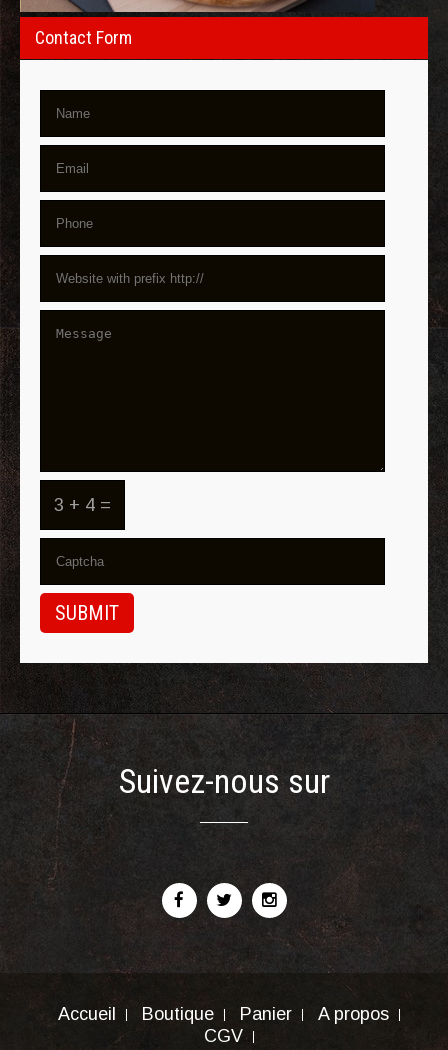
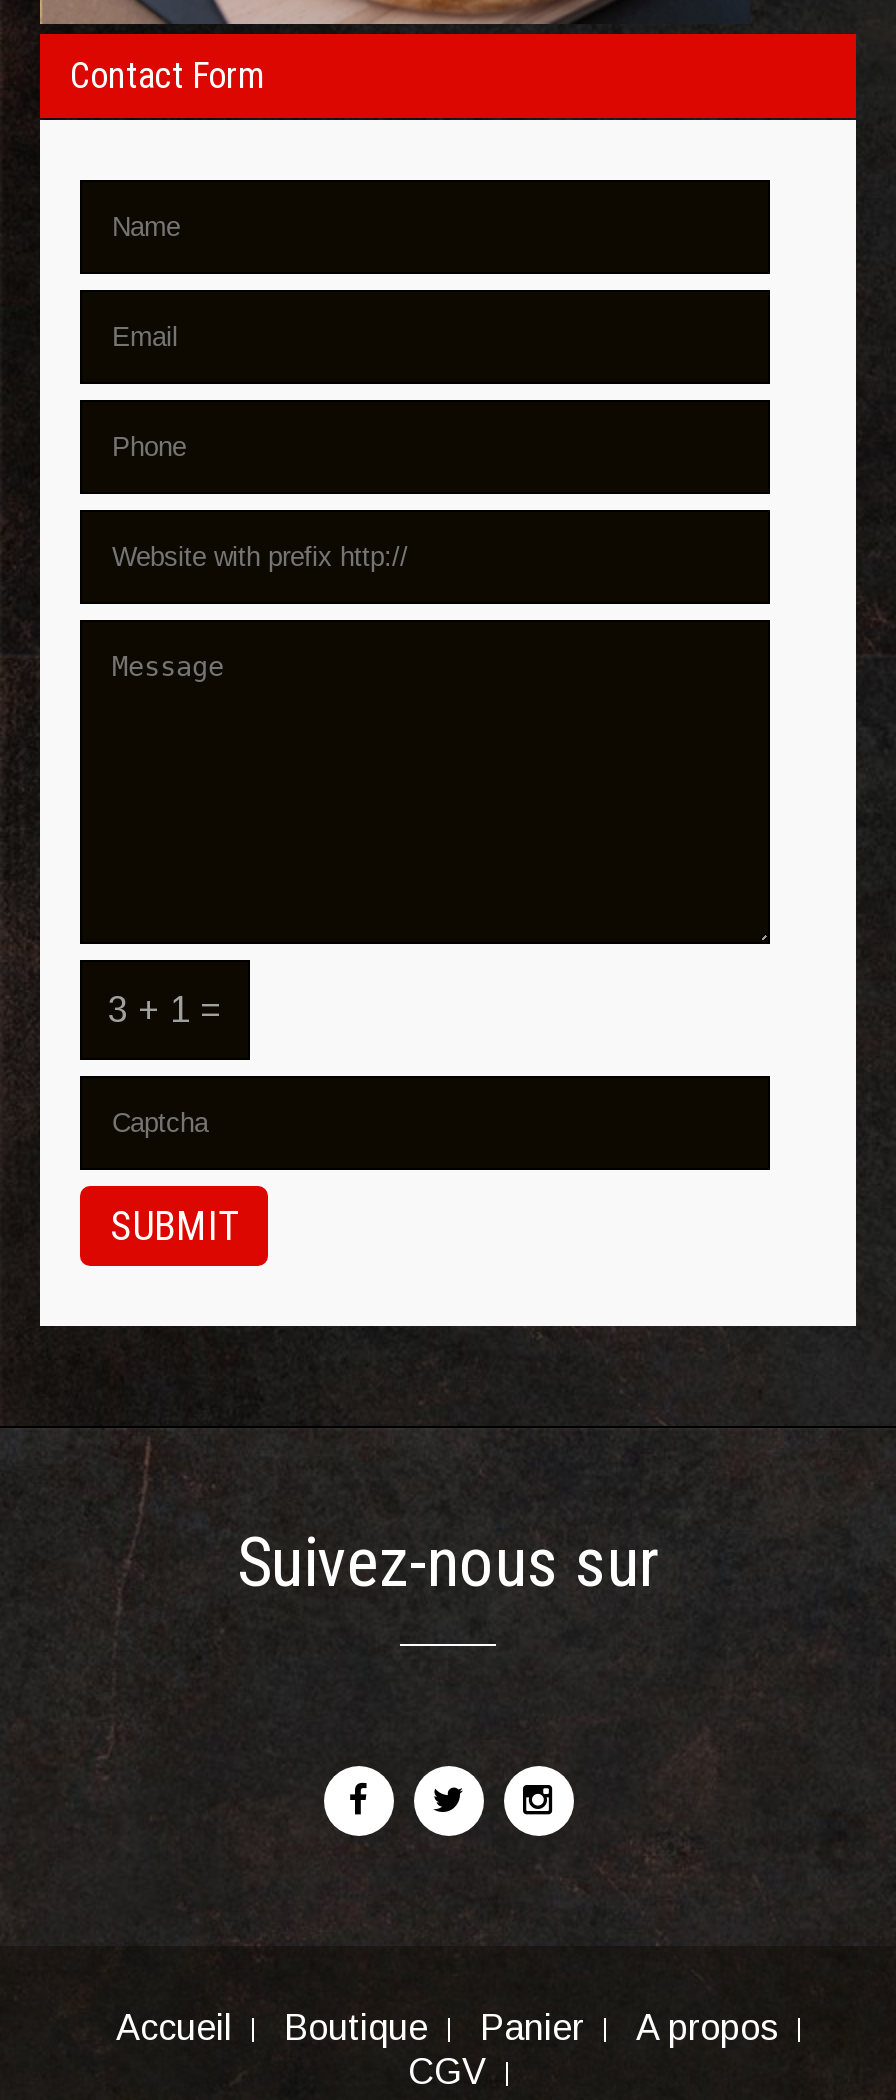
[54,495,111,515] 3 + 4 = -> [108,990,222,1030] 3 + 1 =

